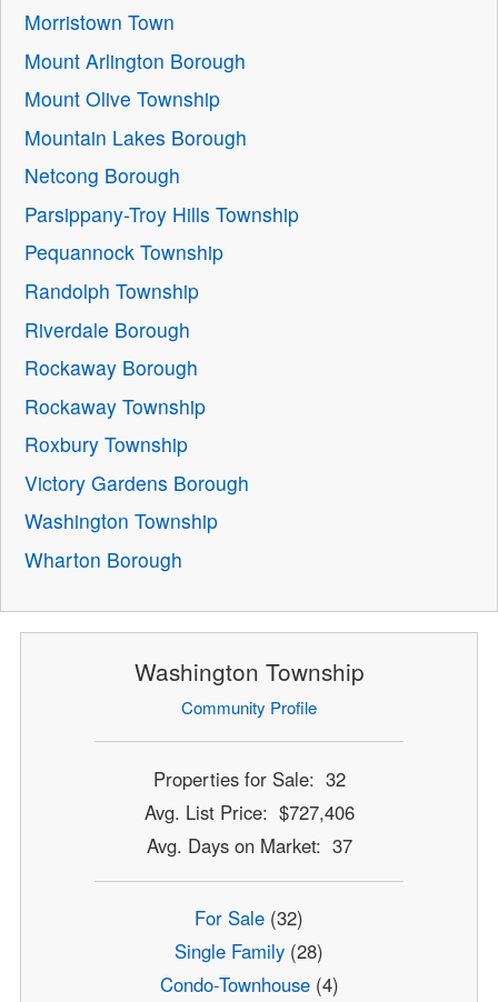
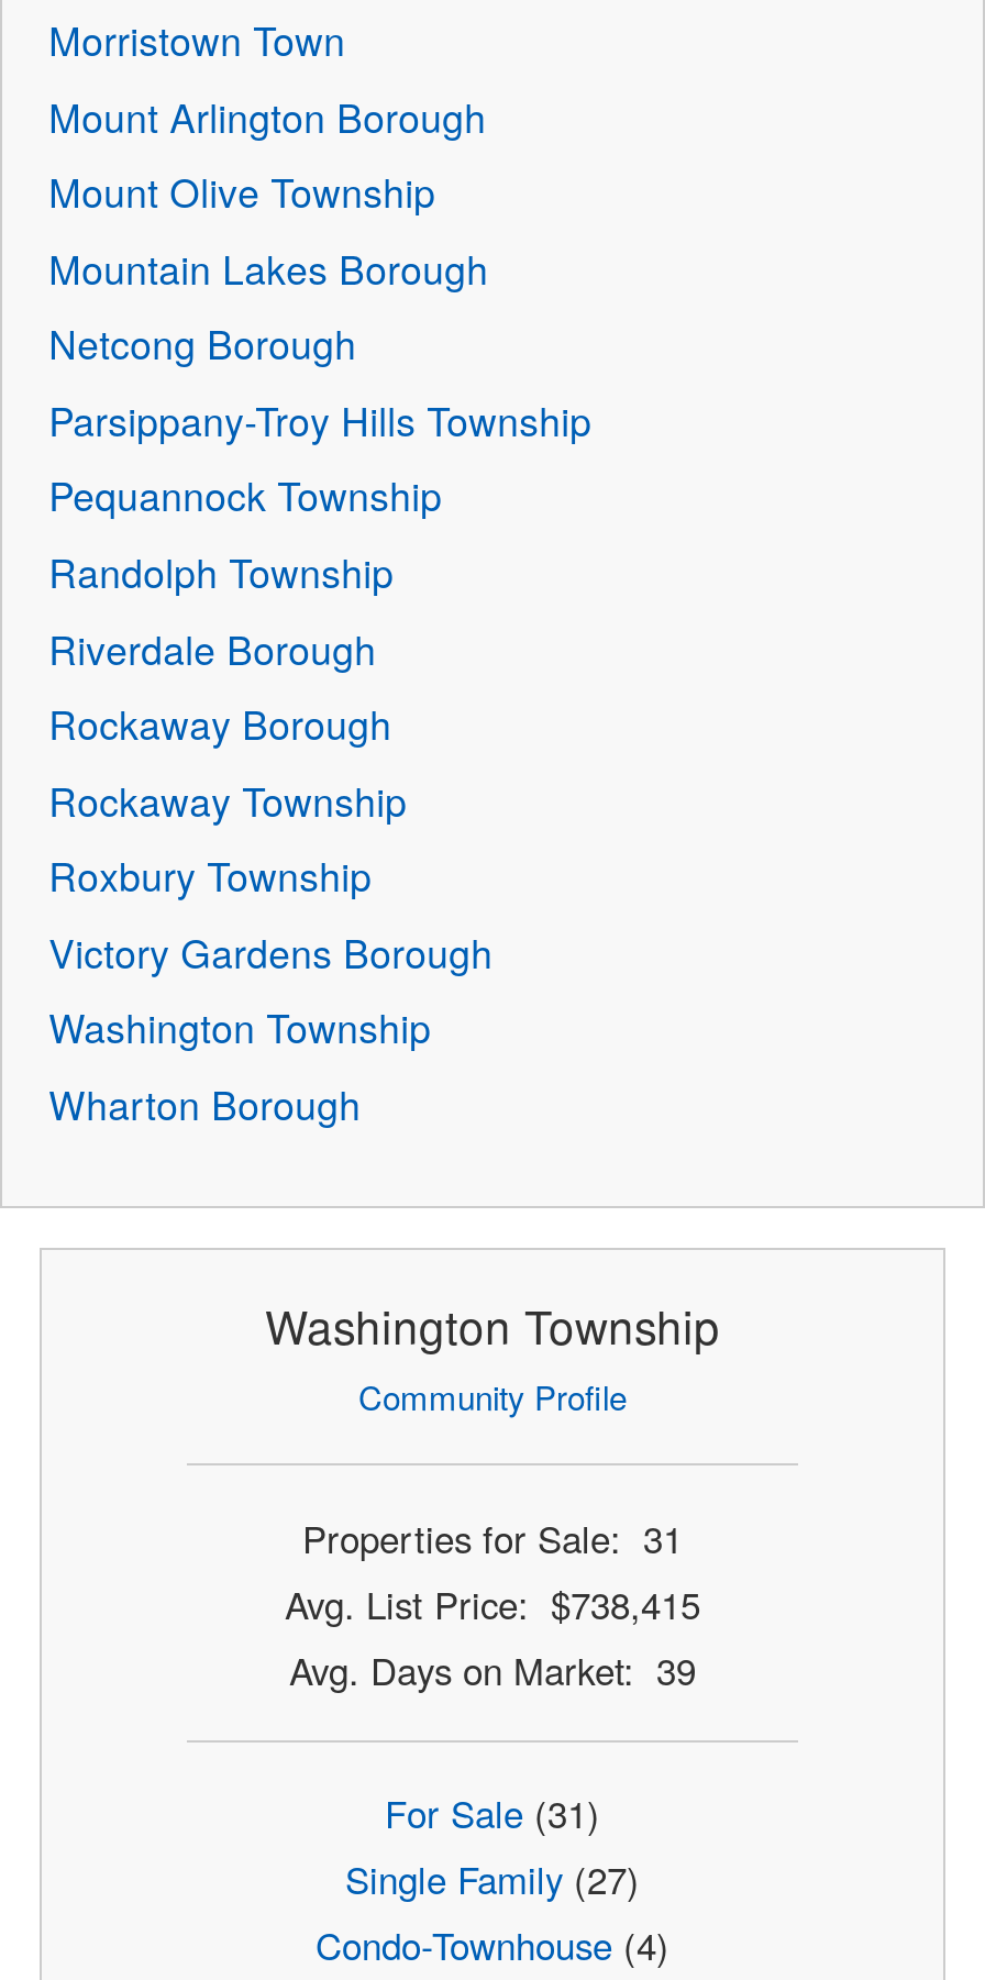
[153,765,345,792] Properties for Sale: 32 -> [302,1511,683,1564] Properties for Sale: 31
[144,799,354,825] Avg. List Price: $727,406 -> [285,1577,700,1630] Avg. List Price: $738,415
[146,832,352,859] Avg. Days on Market: 37 -> [289,1643,696,1696] Avg. Days on Market: 39
[195,905,303,931] For Sale (32) -> [385,1787,600,1840] For Sale (31)
[175,938,323,965] Single Family (28) -> [345,1853,640,1906] Single Family (27)

